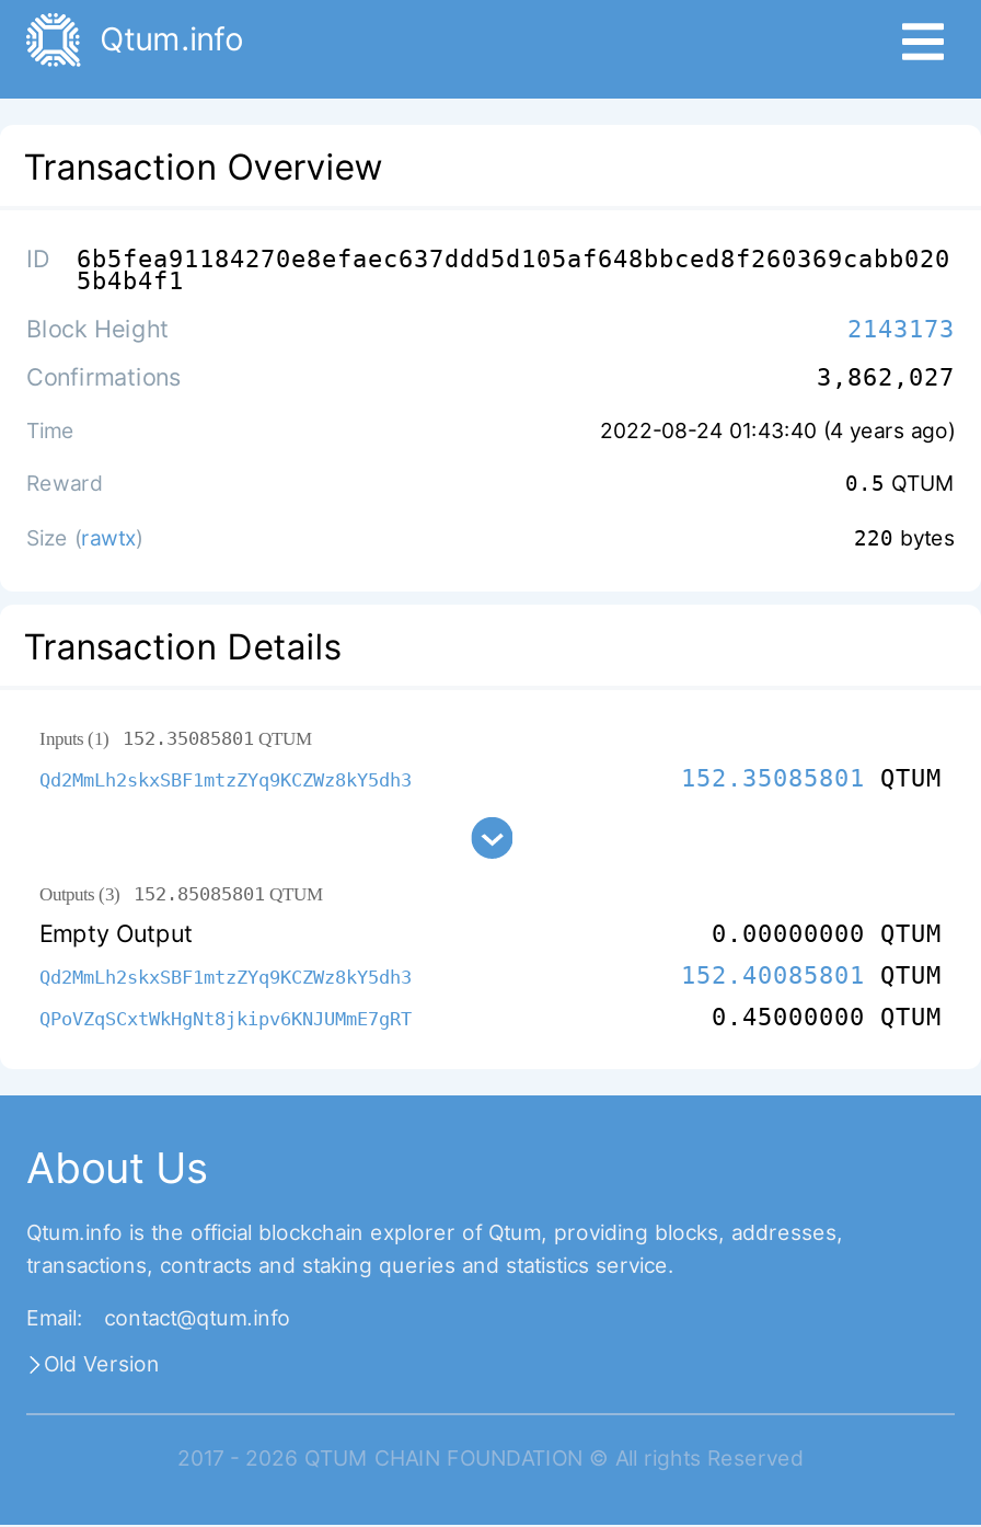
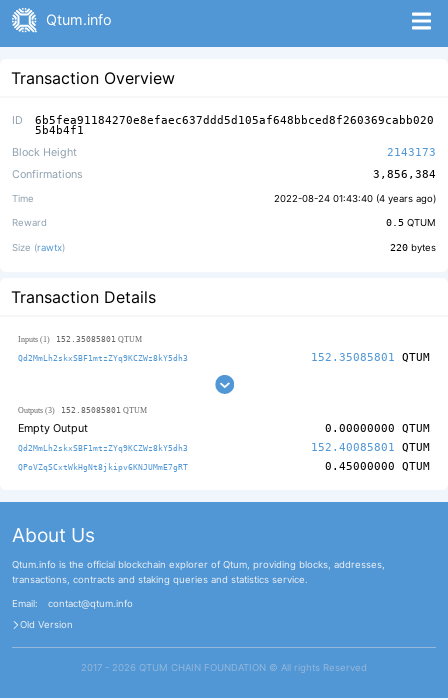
[817,364,955,392] 3,862,027 -> [373,168,436,181] 3,856,384

